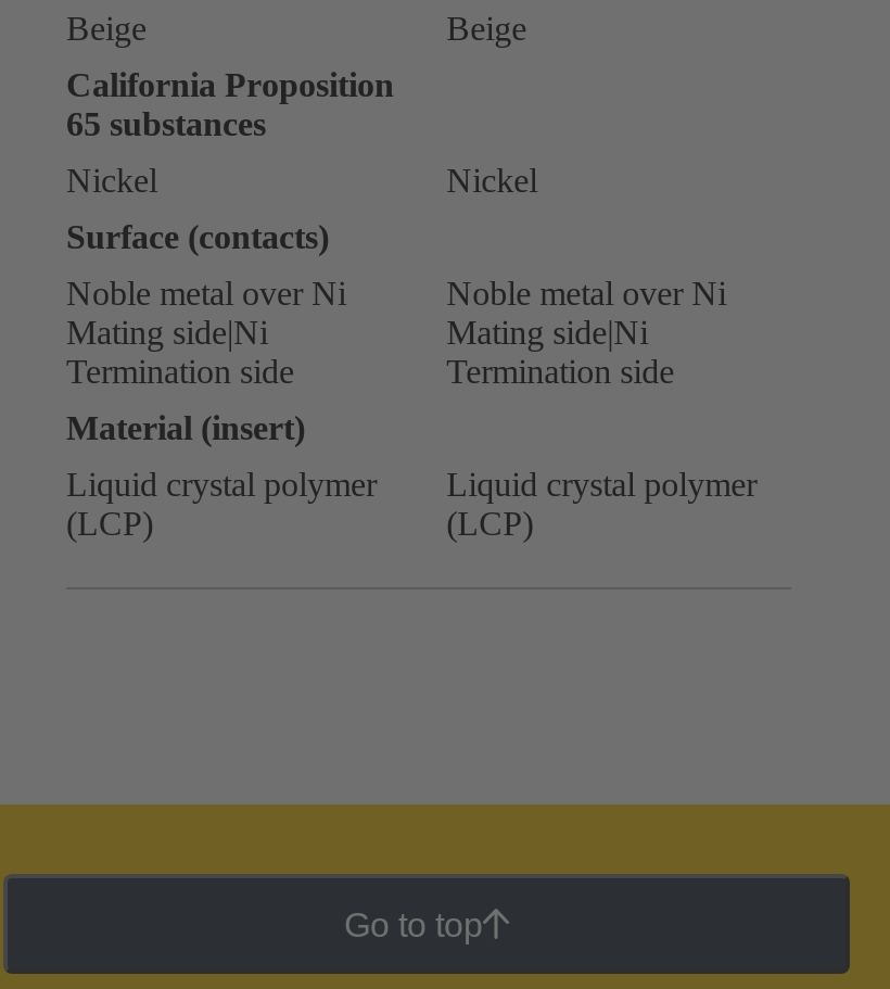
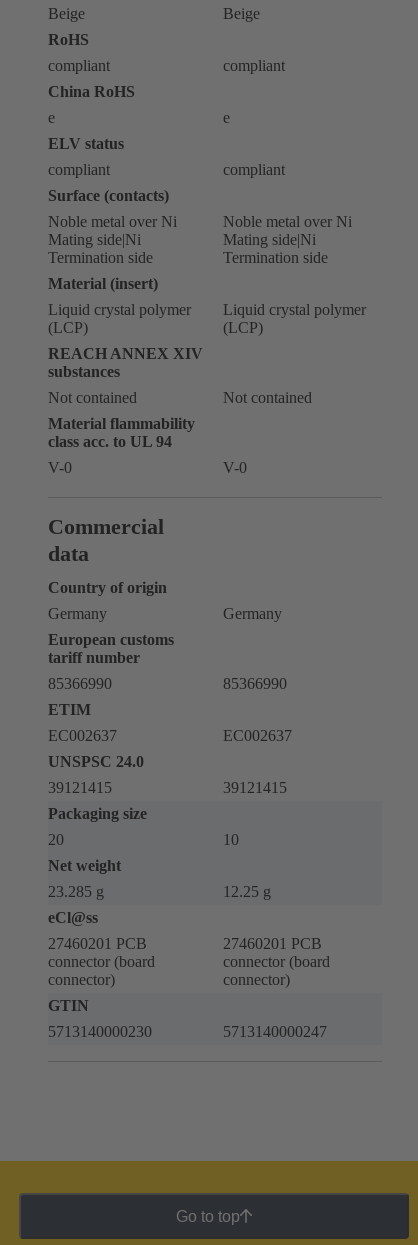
[66,66,537,199] California Proposition | 65 substances | Nickel | Nickel -> [48,31,285,178] RoHS | compliant | compliant | China RoHS | e | e | ELV status | compliant | compliant
none -> [48,345,312,988] REACH ANNEX XIV | substances | Not contained | Not contained | Material flammability | class acc. to UL 94 | V-0 | V-0 | Commercial | data | Country of origin | Germany | Germany | European customs | tariff number | 85366990 | 85366990 | ETIM | EC002637 | EC002637 | UNSPSC 24.0 | 39121415 | 39121415 | Packaging size | 20 | 10 | Net weight | 23.285 g | 12.25 g | eCl@ss | 27460201 PCB | connector (board | connector)
none -> [48,935,330,1040] 27460201 PCB | connector (board | connector) | GTIN | 5713140000230 | 5713140000247

